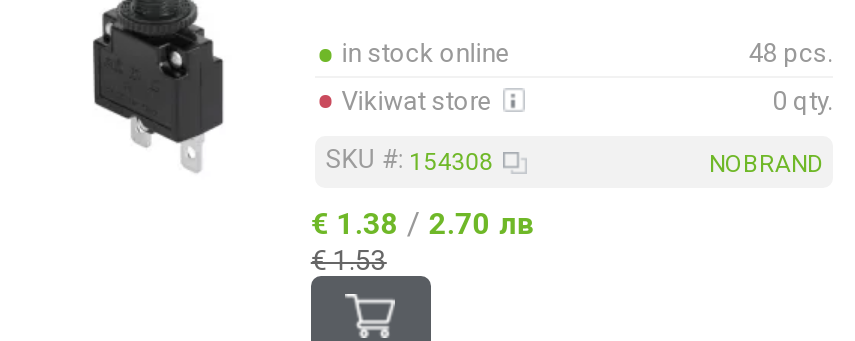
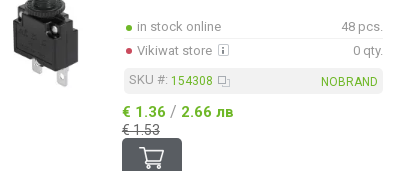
[311,204,535,242] € 1.38 / 2.70 лв -> [122,102,234,121] € 1.36 / 2.66 лв

